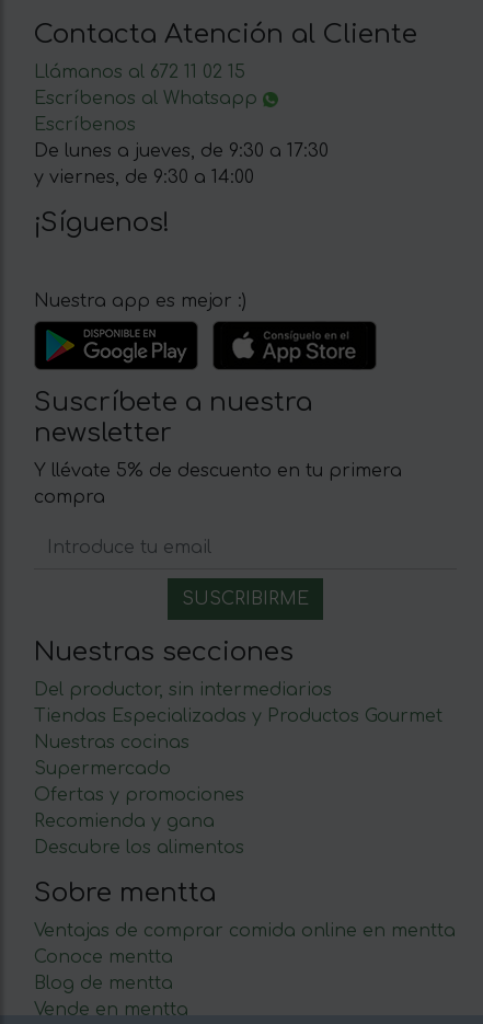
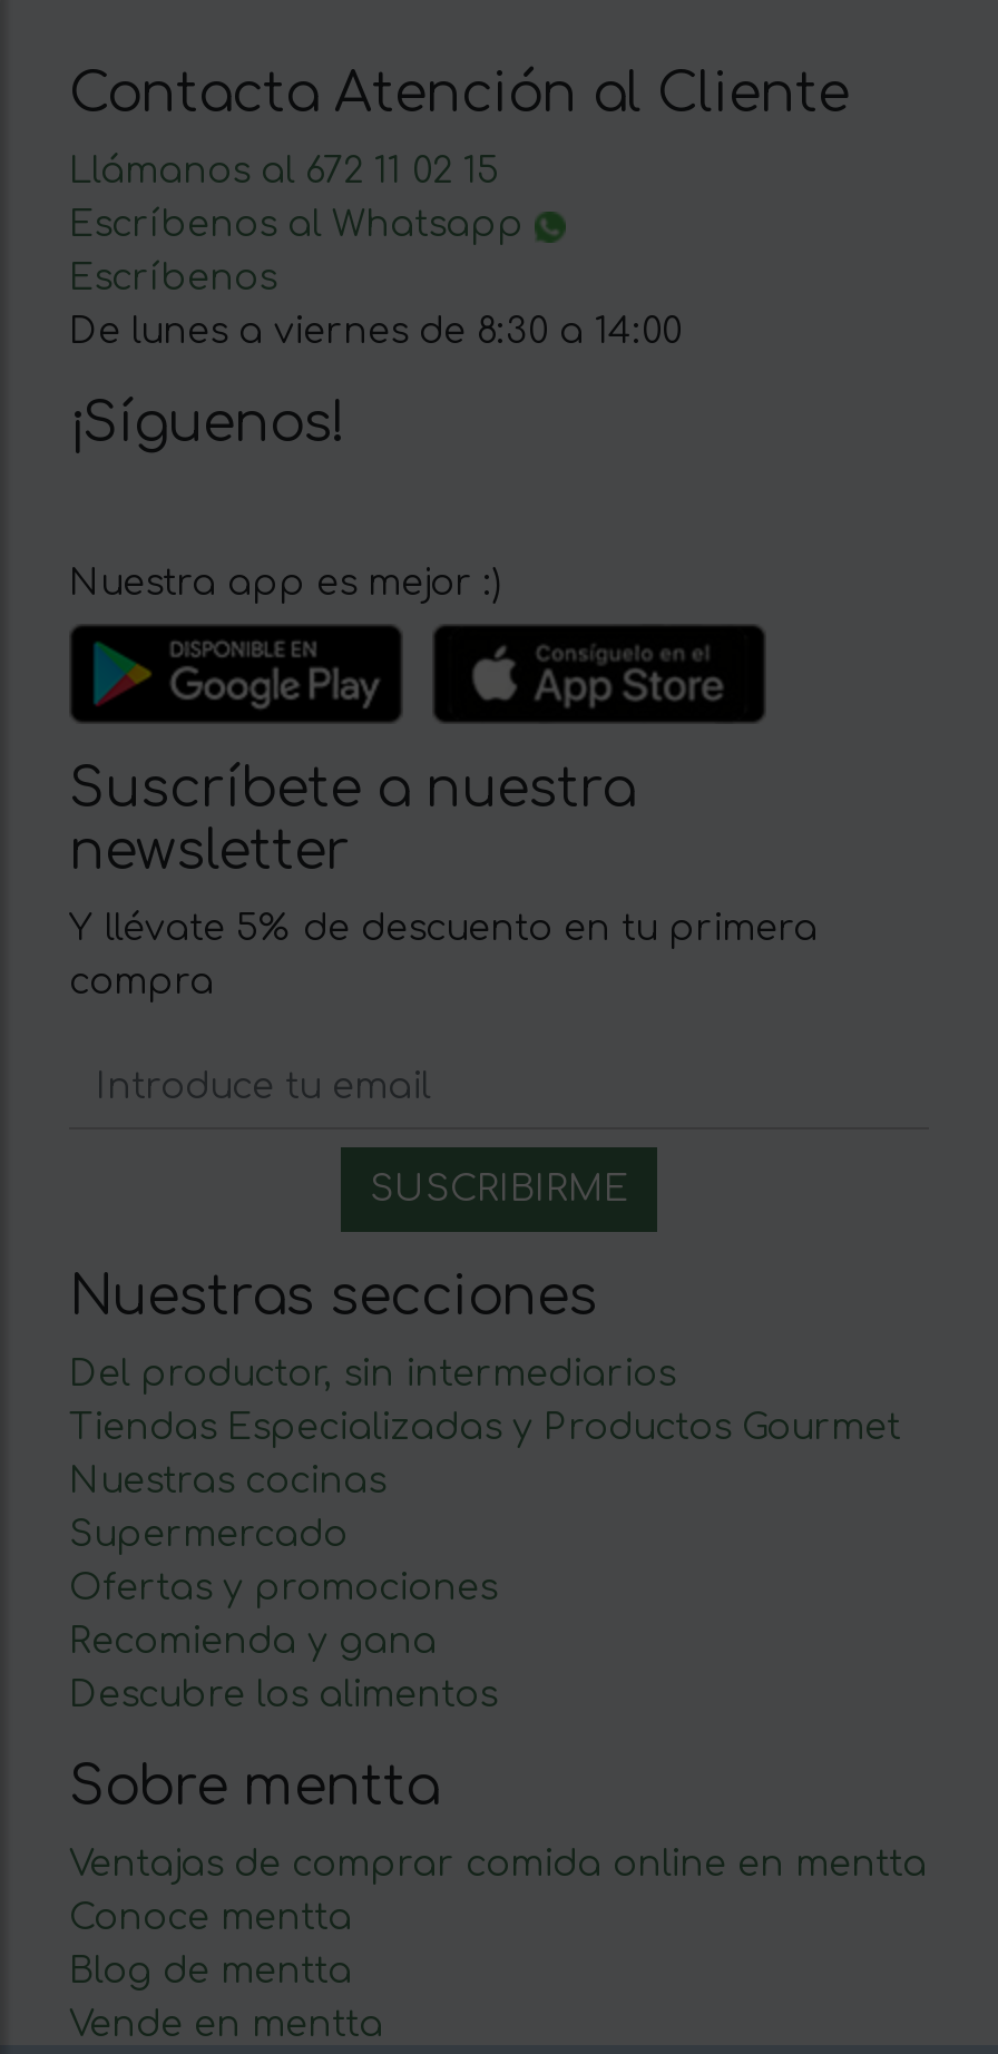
[34,141,329,187] De lunes a jueves, de 9:30 a 17:30 | y viernes, de 9:30 a 14:00 -> [69,312,682,352] De lunes a viernes de 8:30 a 14:00

